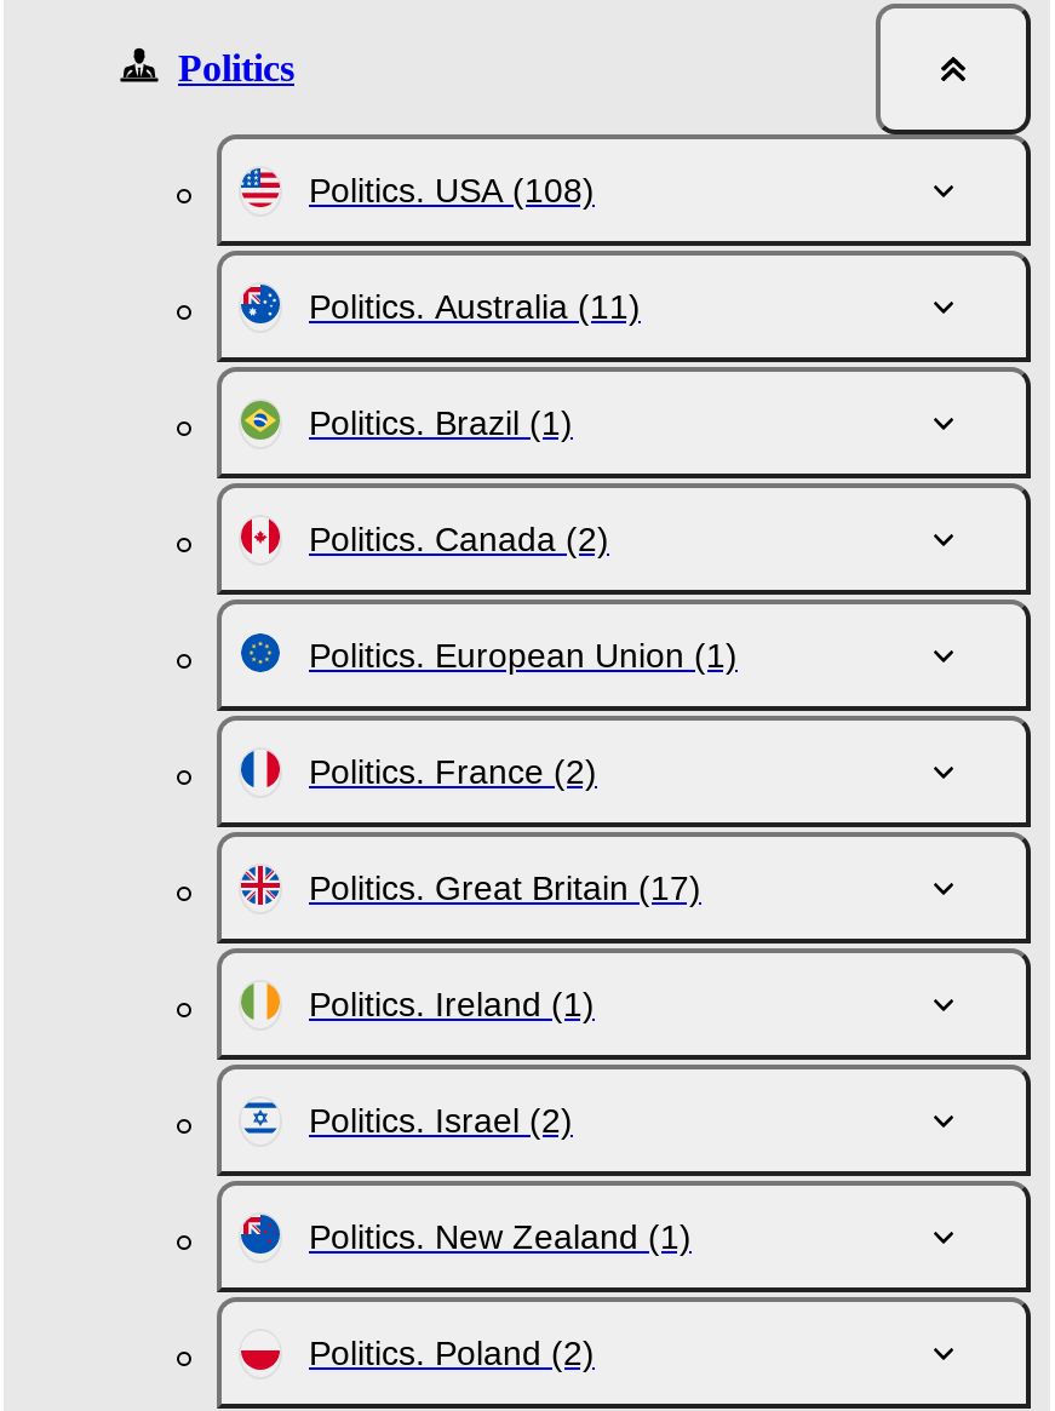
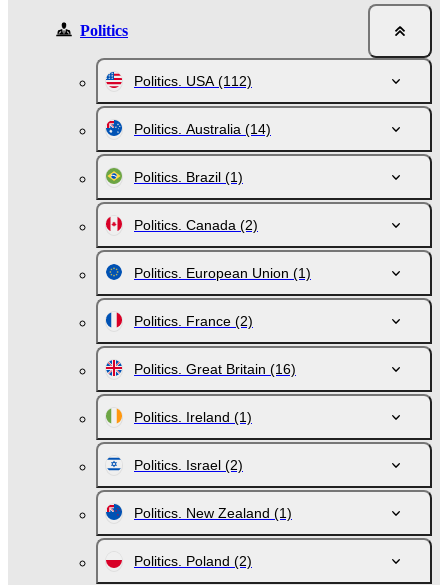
[309,171,595,210] Politics. USA (108) -> [134,73,252,89] Politics. USA (112)
[309,287,641,326] Politics. Australia (11) -> [134,121,271,137] Politics. Australia (14)
[309,868,701,907] Politics. Great Britain (17) -> [134,361,296,377] Politics. Great Britain (16)

